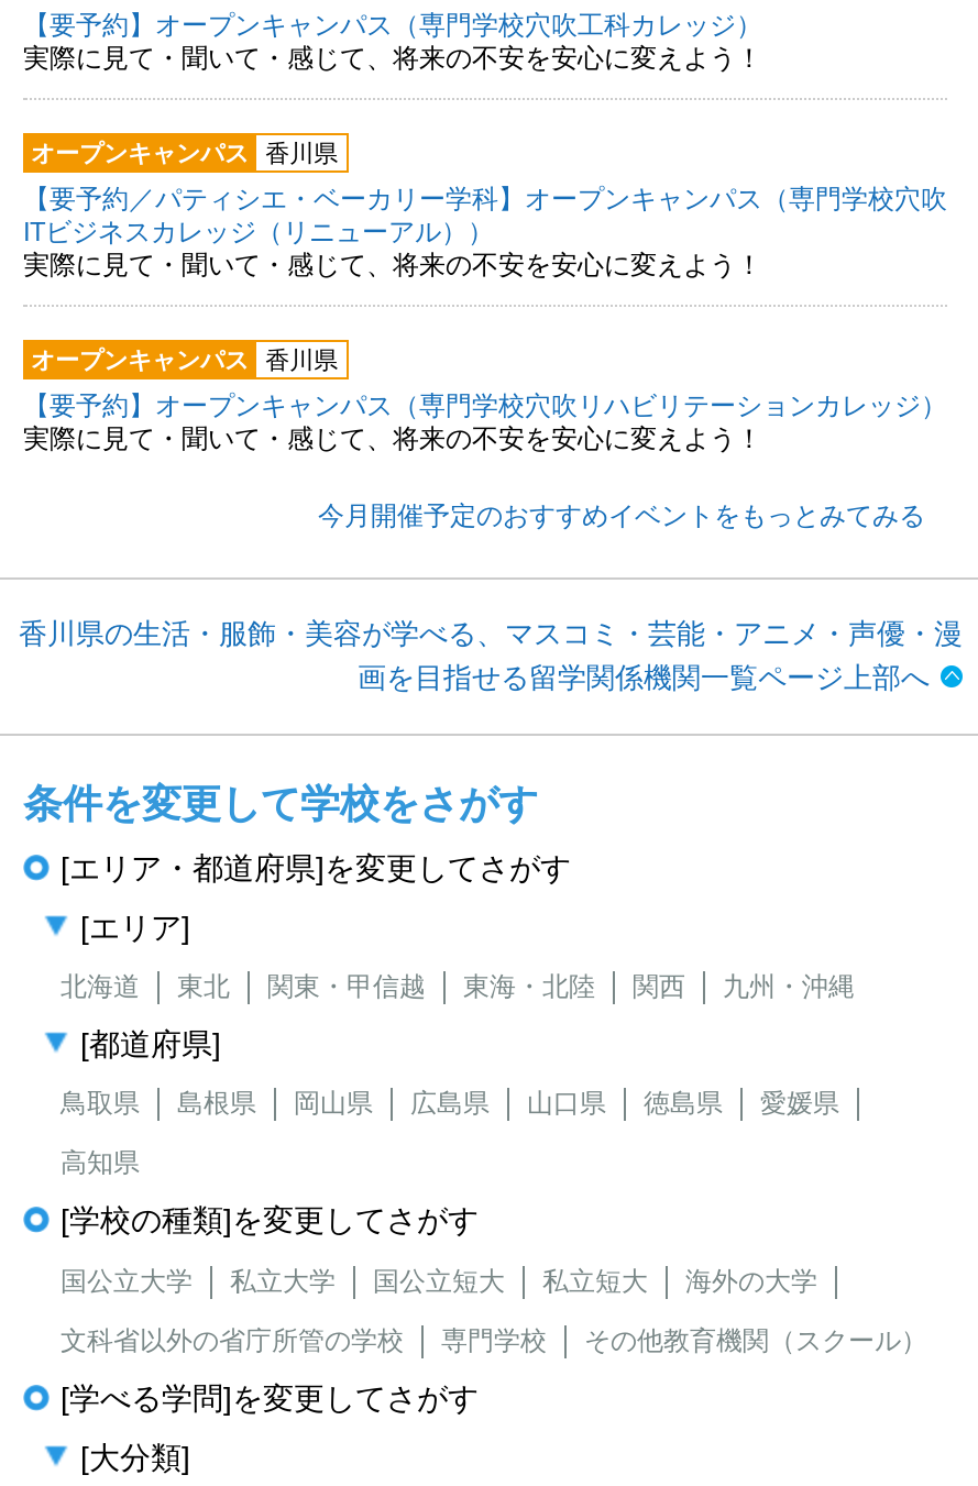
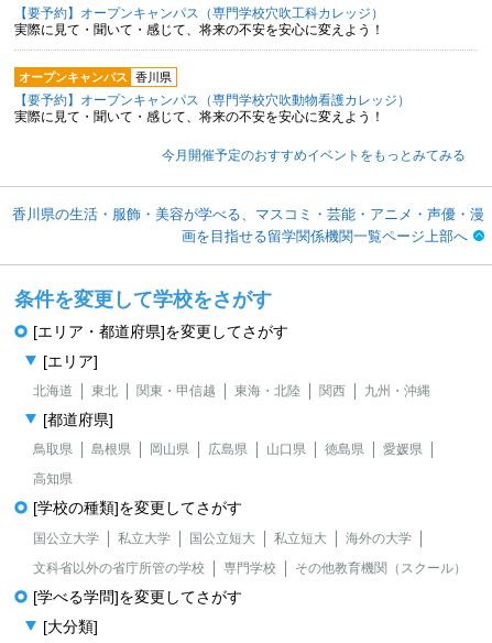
[23,184,947,422] 【要予約／パティシエ・ベーカリー学科】オープンキャンパス（専門学校穴吹 | ITビジネスカレッジ（リニューアル）） | 実際に見て・聞いて・感じて、将来の不安を安心に変えよう！ | オープンキャンパス | 香川県 | 【要予約】オープンキャンパス（専門学校穴吹リハビリテーションカレッジ） -> [14,93,411,108] 【要予約】オープンキャンパス（専門学校穴吹動物看護カレッジ）

